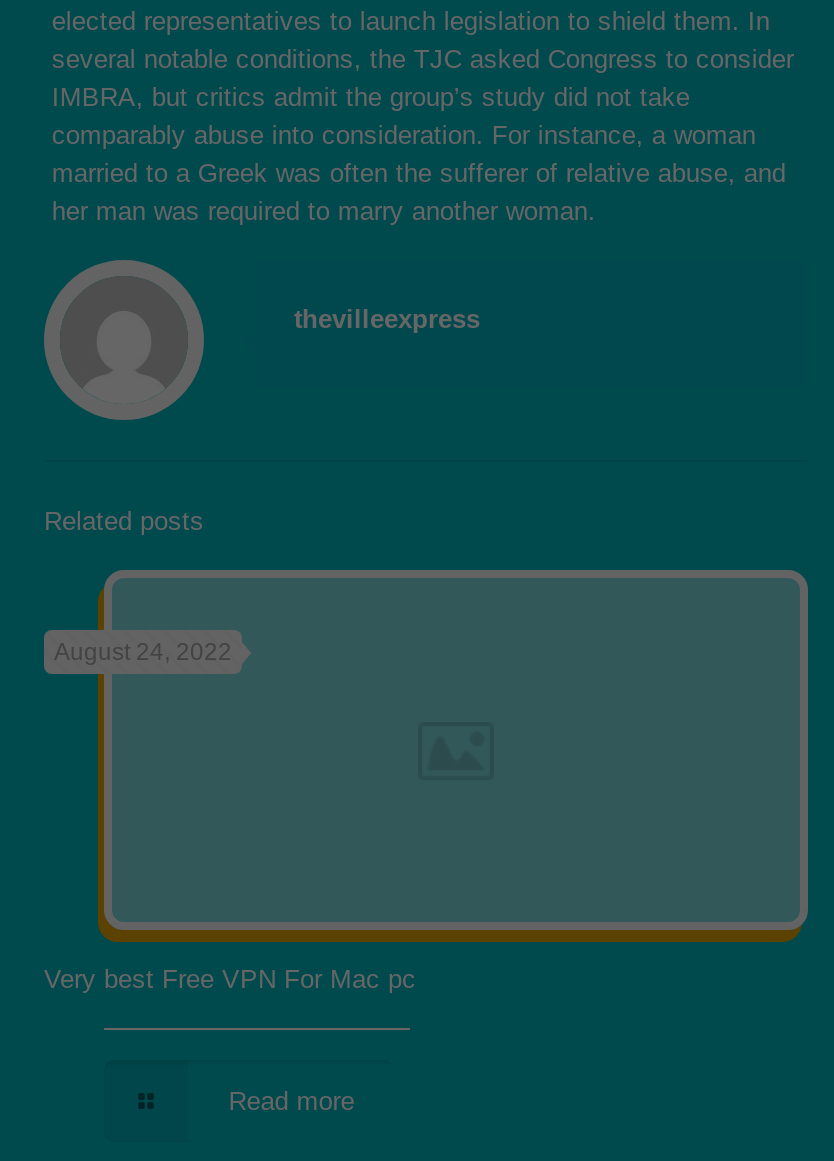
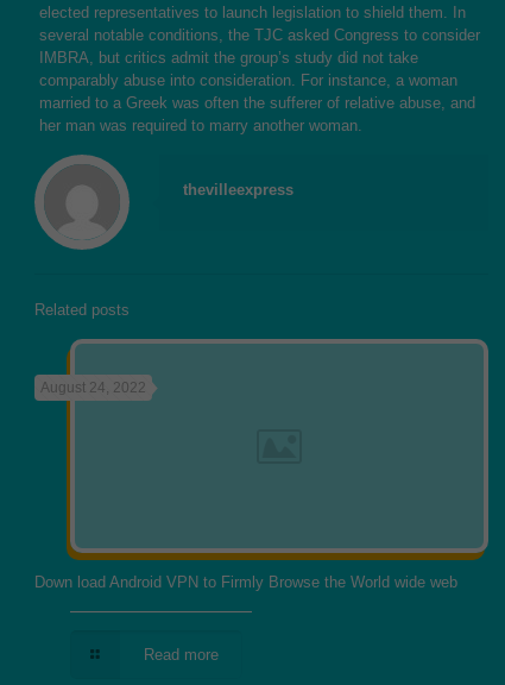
[44,964,416,994] Very best Free VPN For Mac pc -> [34,573,457,591] Down load Android VPN to Firmly Browse the World wide web

